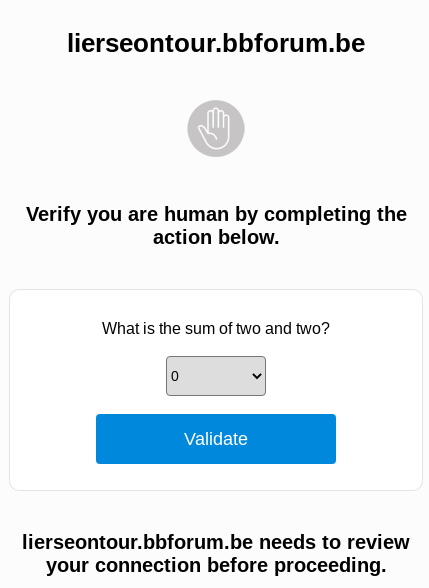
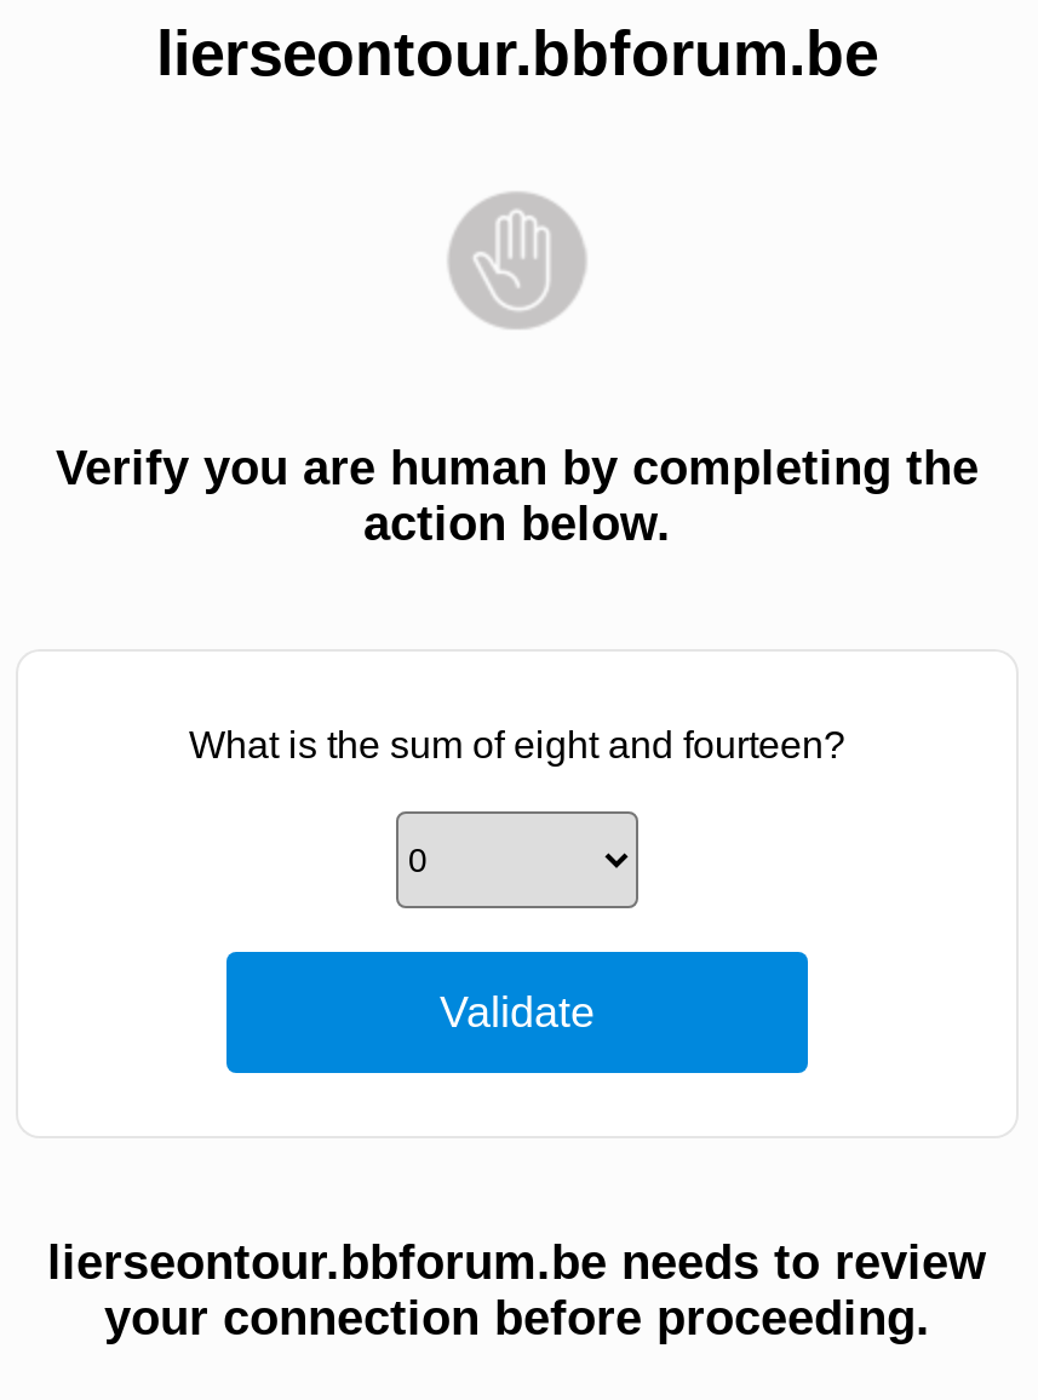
[102,320,330,337] What is the sum of two and two? -> [189,724,845,765] What is the sum of eight and fourteen?

